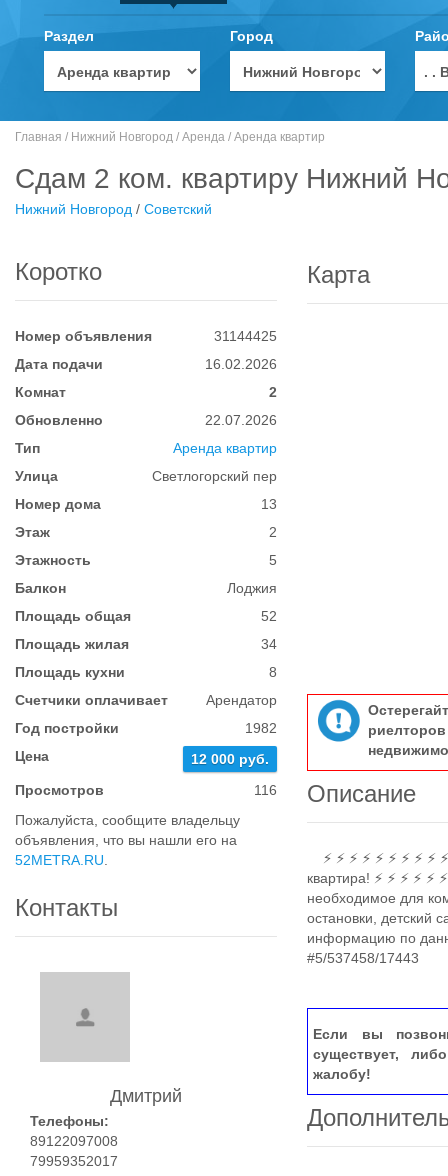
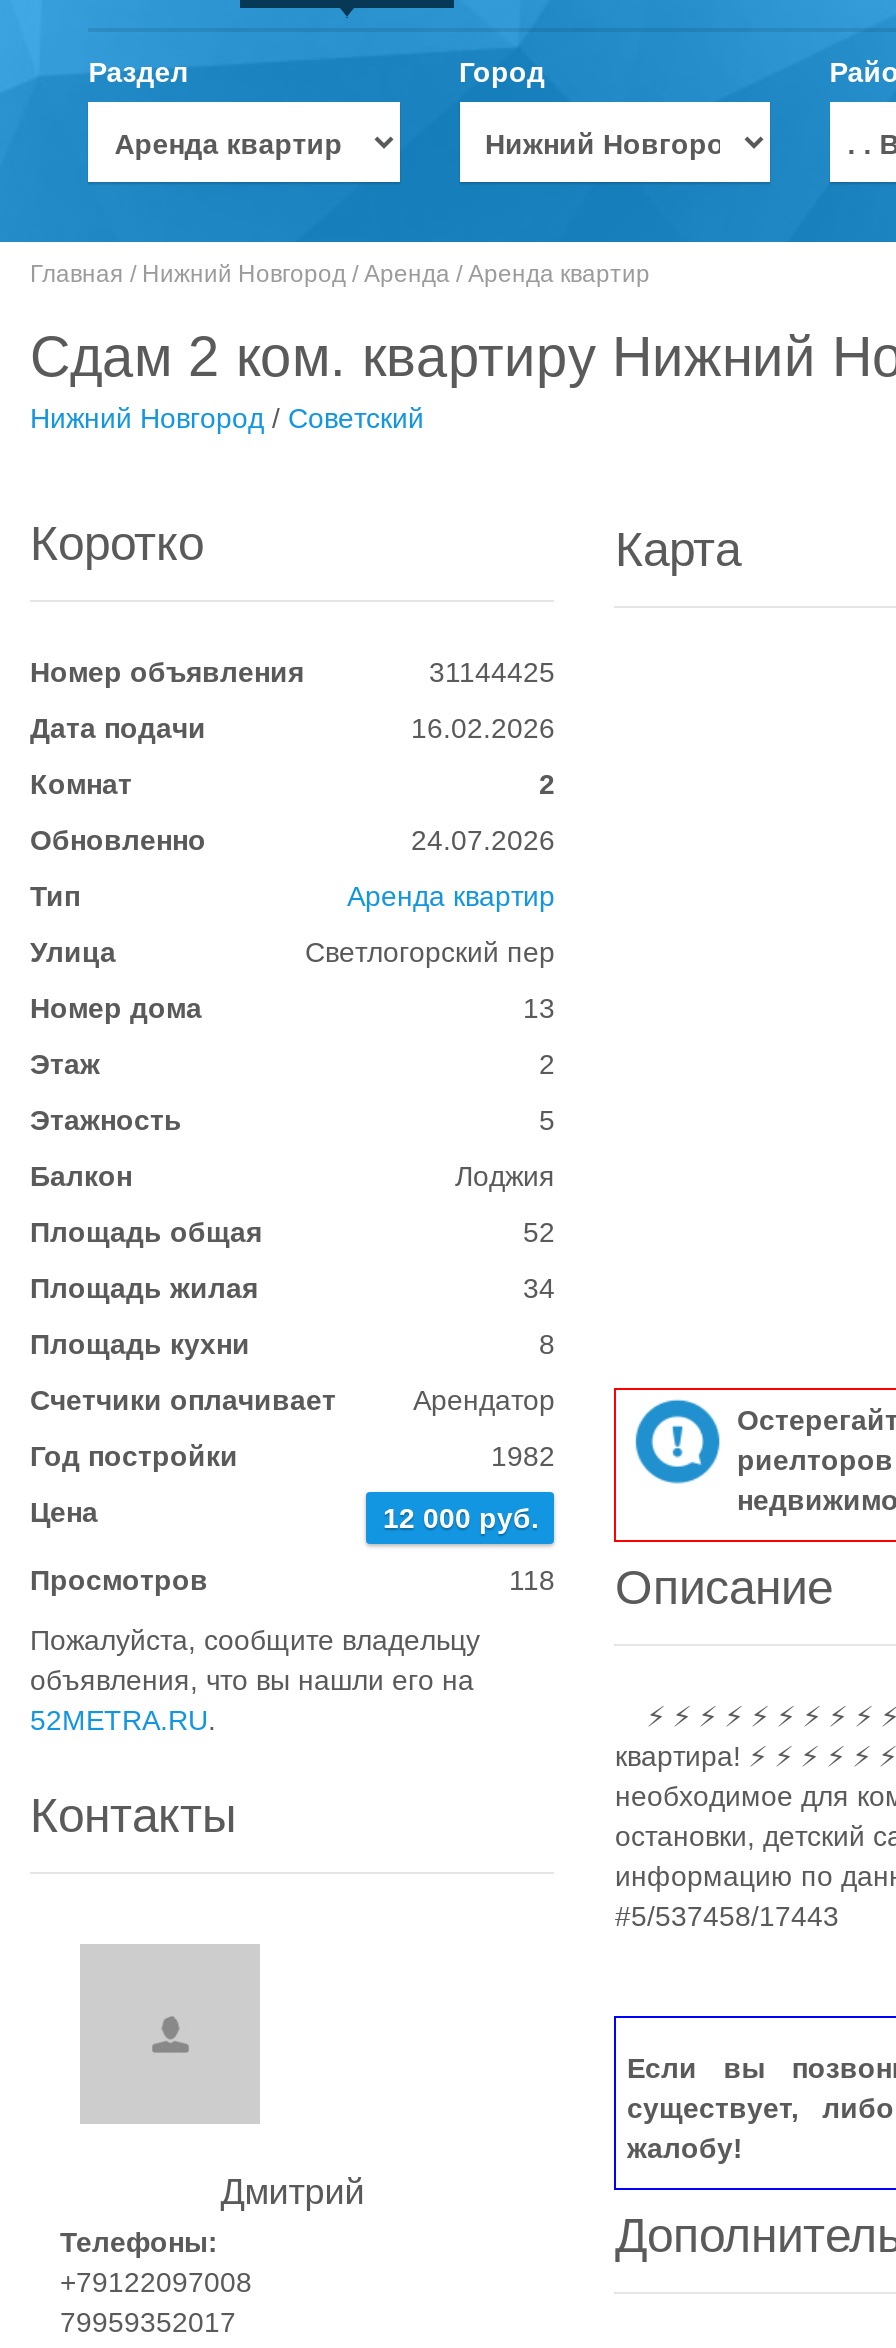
[205,412,277,428] 22.07.2026 -> [411,824,555,856] 24.07.2026
[254,780,416,807] 116 Описание -> [509,1560,833,1614] 118 Описание
[30,1133,118,1149] 89122097008 -> [60,2266,252,2298] +79122097008

